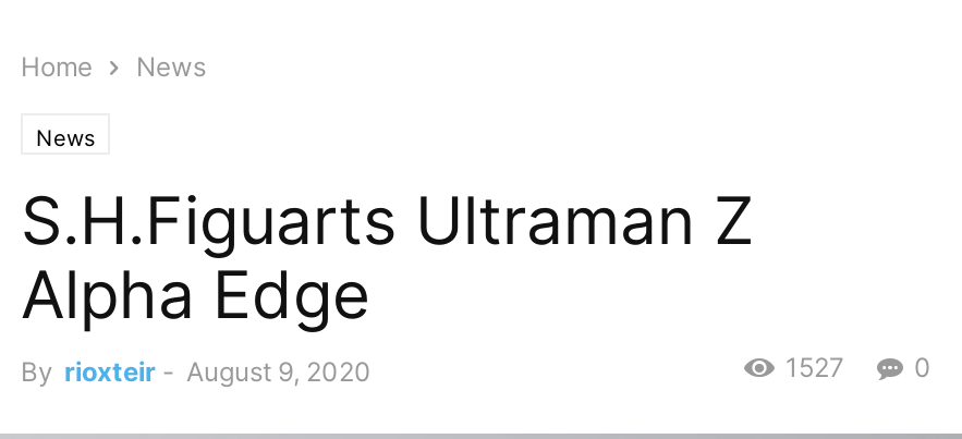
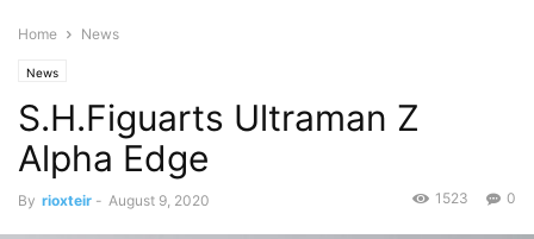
[786,351,844,383] 1527 -> [435,189,468,207] 1523

